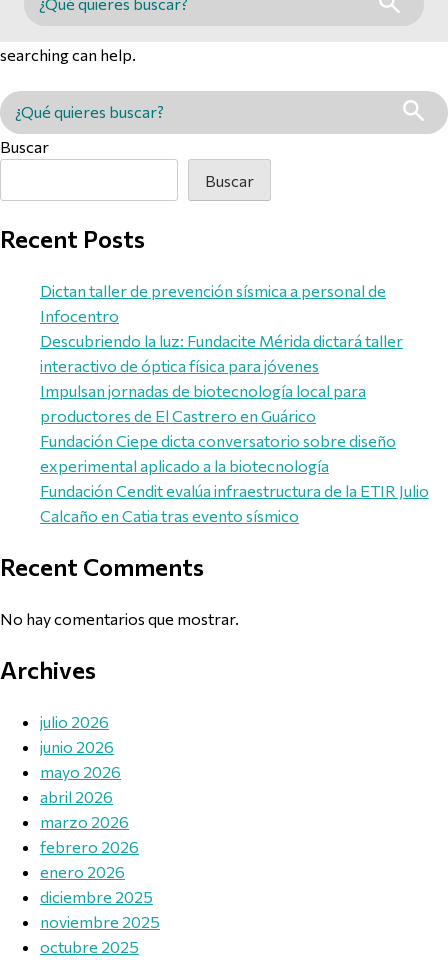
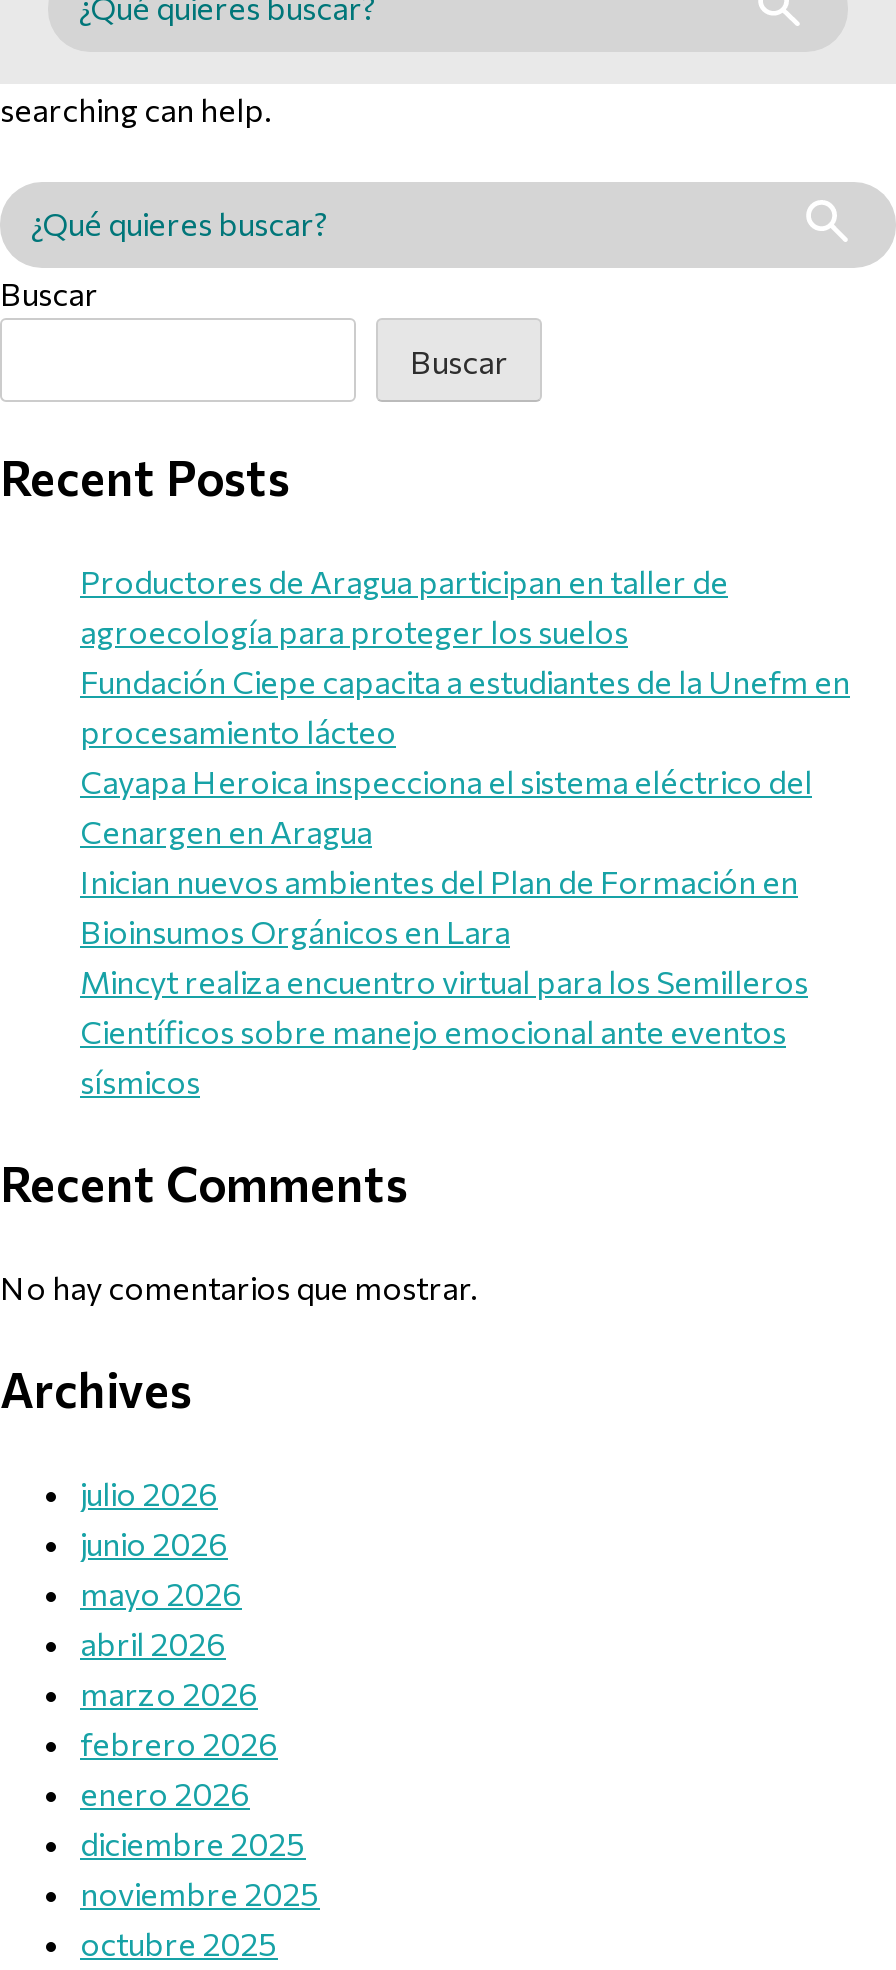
[40,281,429,525] Dictan taller de prevención sísmica a personal de | Infocentro | Descubriendo la luz: Fundacite Mérida dictará taller | interactivo de óptica física para jóvenes | Impulsan jornadas de biotecnología local para | productores de El Castrero en Guárico | Fundación Ciepe dicta conversatorio sobre diseño | experimental aplicado a la biotecnología | Fundación Cendit evalúa infraestructura de la ETIR Julio | Calcaño en Catia tras evento sísmico -> [80,563,850,1101] Productores de Aragua participan en taller de | agroecología para proteger los suelos | Fundación Ciepe capacita a estudiantes de la Unefm en | procesamiento lácteo | Cayapa Heroica inspecciona el sistema eléctrico del | Cenargen en Aragua | Inician nuevos ambientes del Plan de Formación en | Bioinsumos Orgánicos en Lara | Mincyt realiza encuentro virtual para los Semilleros | Científicos sobre manejo emocional ante eventos | sísmicos

